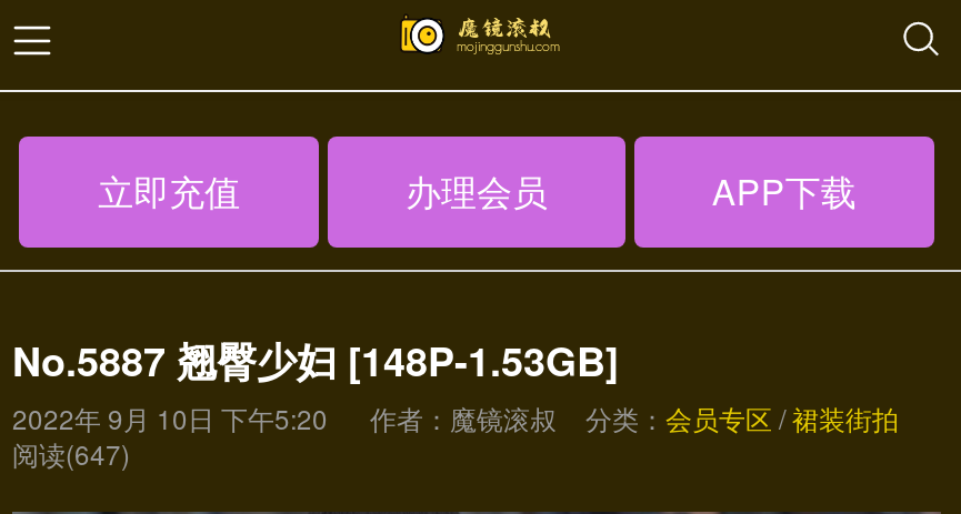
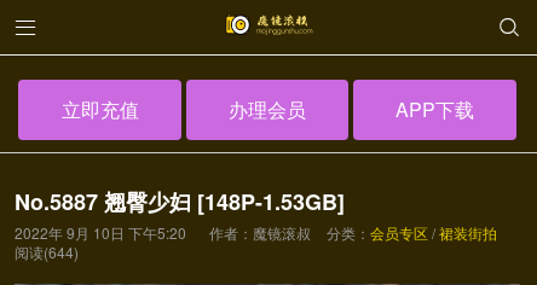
[12,434,130,472] 阅读(647) -> [15,242,79,262] 阅读(644)

